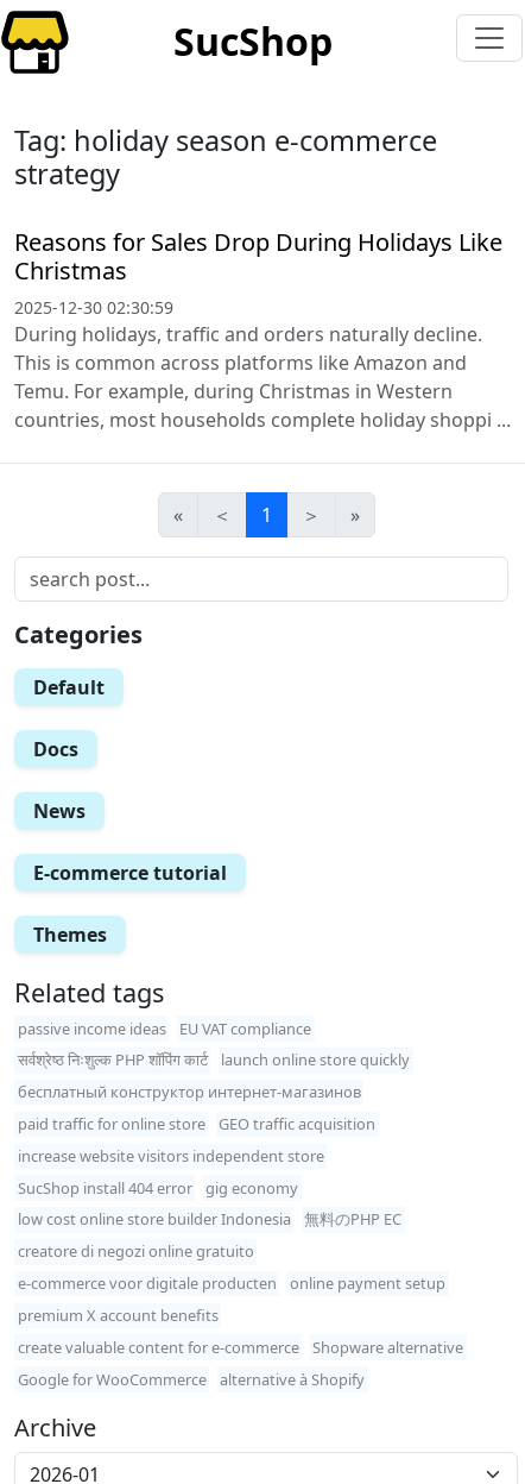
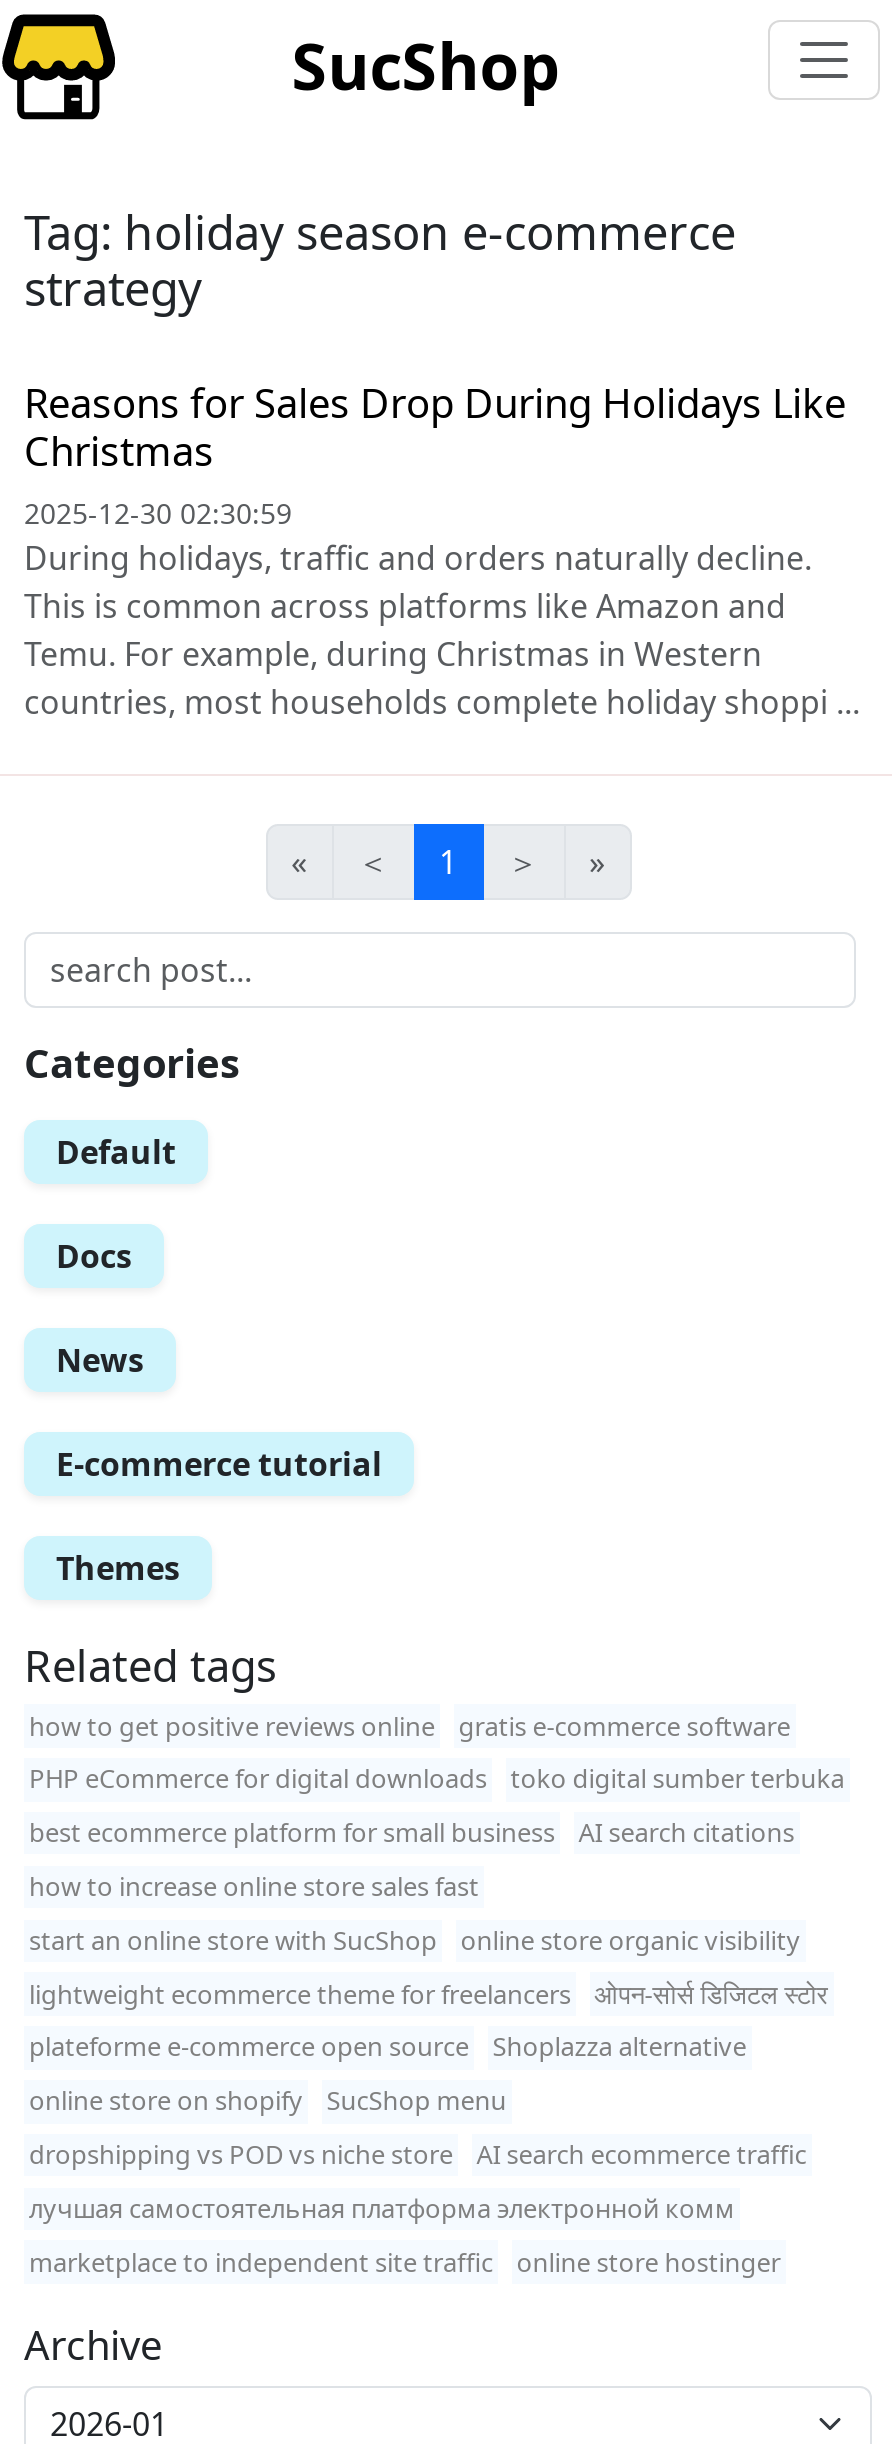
[17,1017,463,1389] passive income ideas | EU VAT compliance | सर्वश्रेष्ठ निःशुल्क PHP शॉपिंग कार्ट | launch online store quickly | бесплатный конструктор интернет-магазинов | paid traffic for online store | GEO traffic acquisition | increase website visitors independent store | SucShop install 404 error | gig economy | low cost online store builder Indonesia | 無料のPHP EC | creatore di negozi online gratuito | e-commerce voor digitale producten | online payment setup | premium X account benefits | create valuable content for e-commerce | Shopware alternative | Google for WooCommerce | alternative à Shopify -> [29,1707,844,2279] how to get positive reviews online | gratis e-commerce software | PHP eCommerce for digital downloads | toko digital sumber terbuka | best ecommerce platform for small business | AI search citations | how to increase online store sales fast | start an online store with SucShop | online store organic visibility | lightweight ecommerce theme for freelancers | ओपन-सोर्स डिजिटल स्टोर | plateforme e-commerce open source | Shoplazza alternative | online store on shopify | SucShop menu | dropshipping vs POD vs niche store | AI search ecommerce traffic | лучшая самостоятельная платформа электронной комм | marketplace to independent site traffic | online store hostinger

